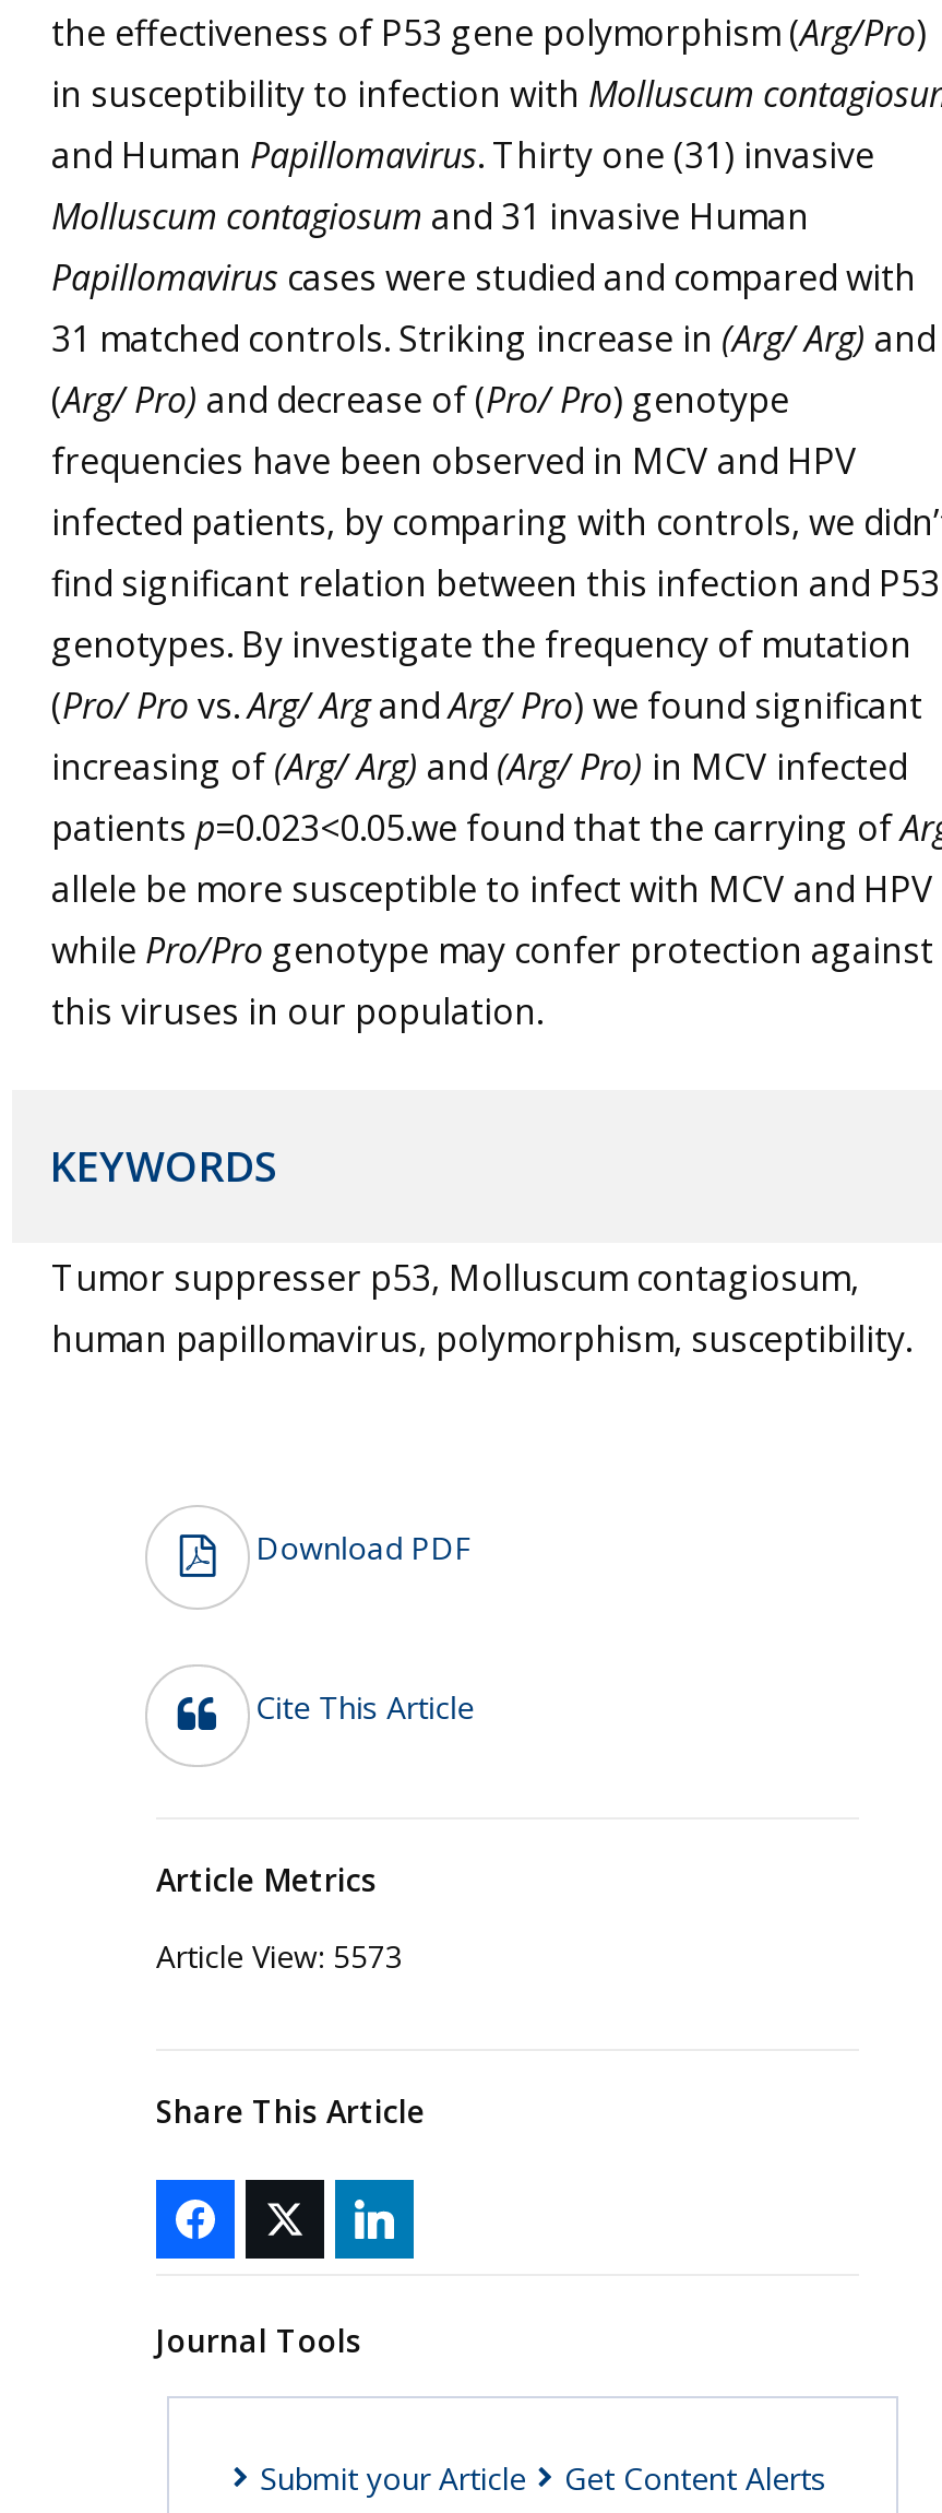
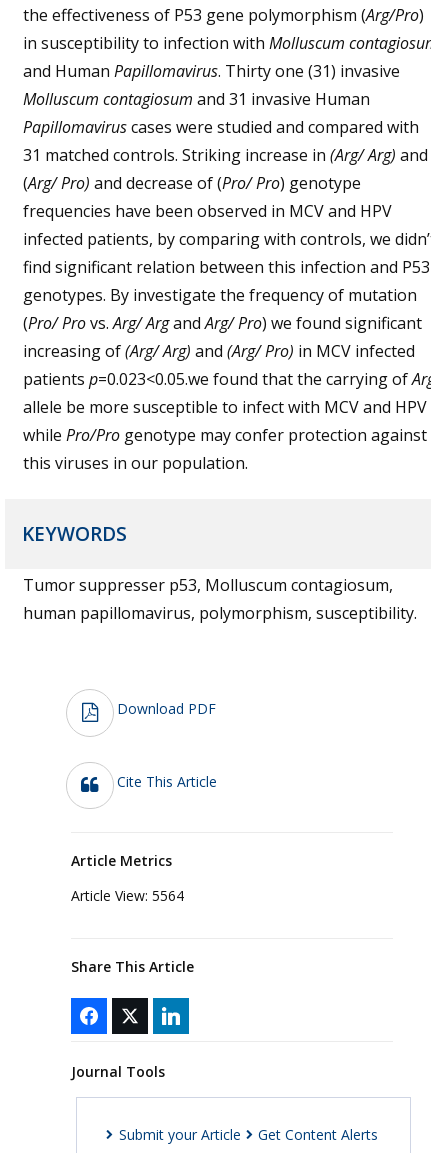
[156,1934,403,1976] Article View: 5573 -> [71,886,184,905] Article View: 5564

